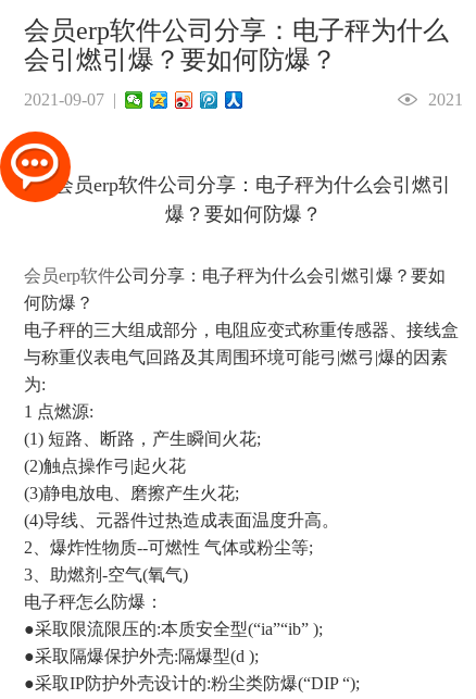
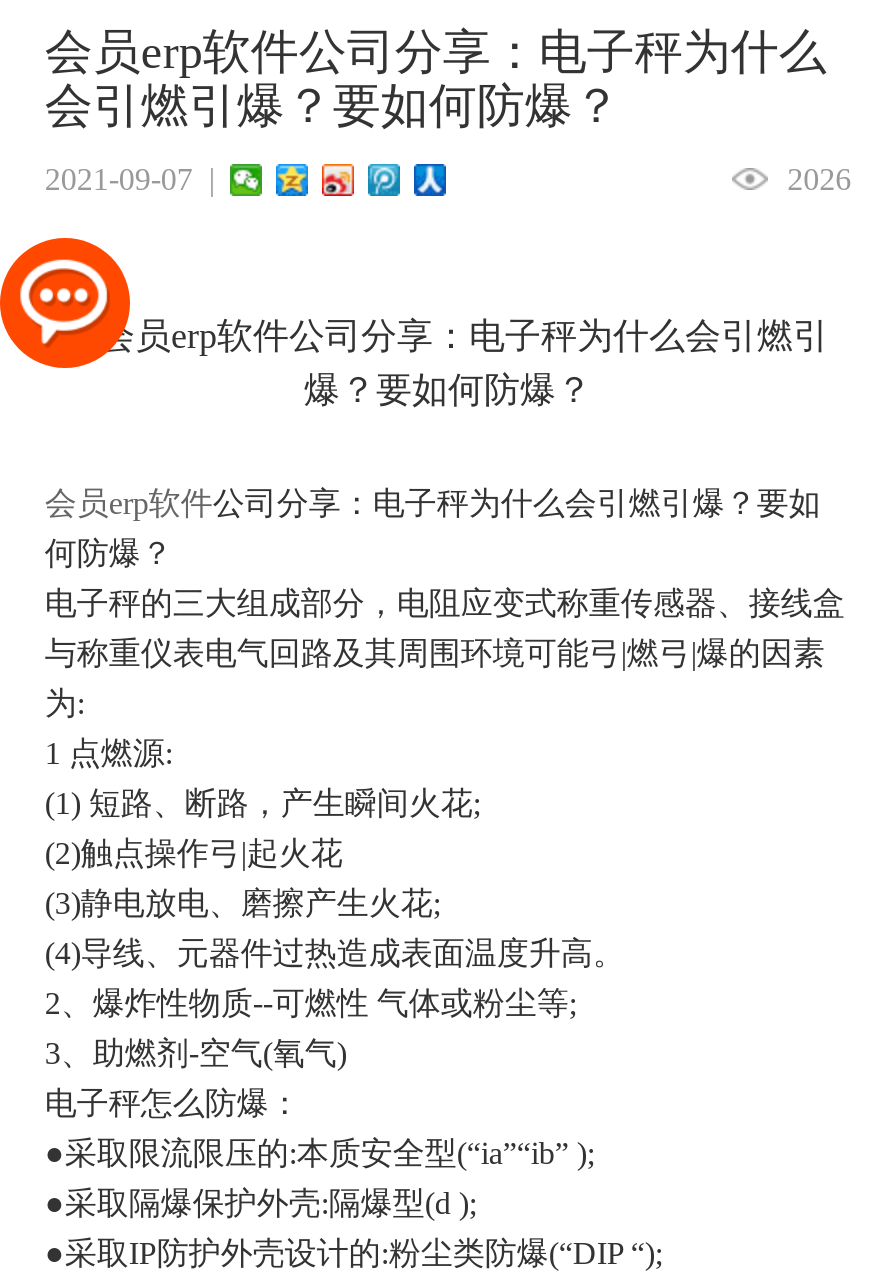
[428,90,463,109] 2021 -> [787,162,851,196] 2026

